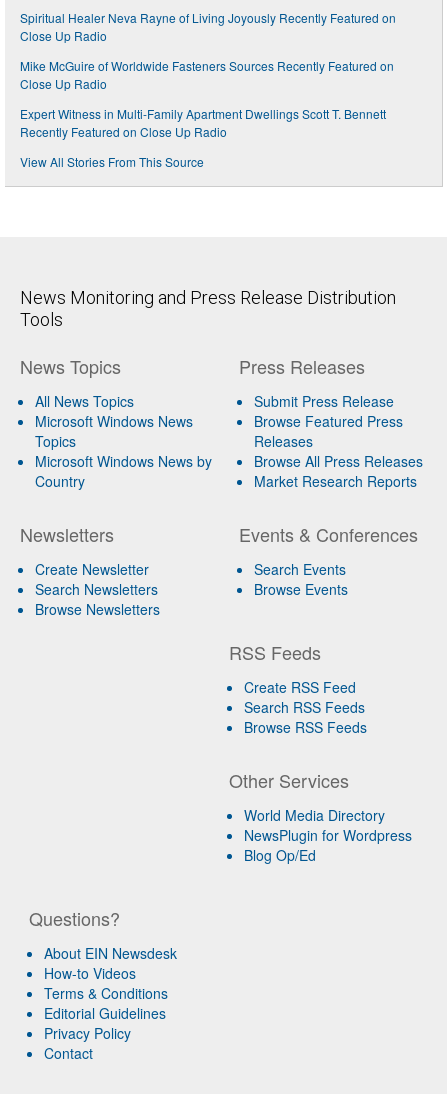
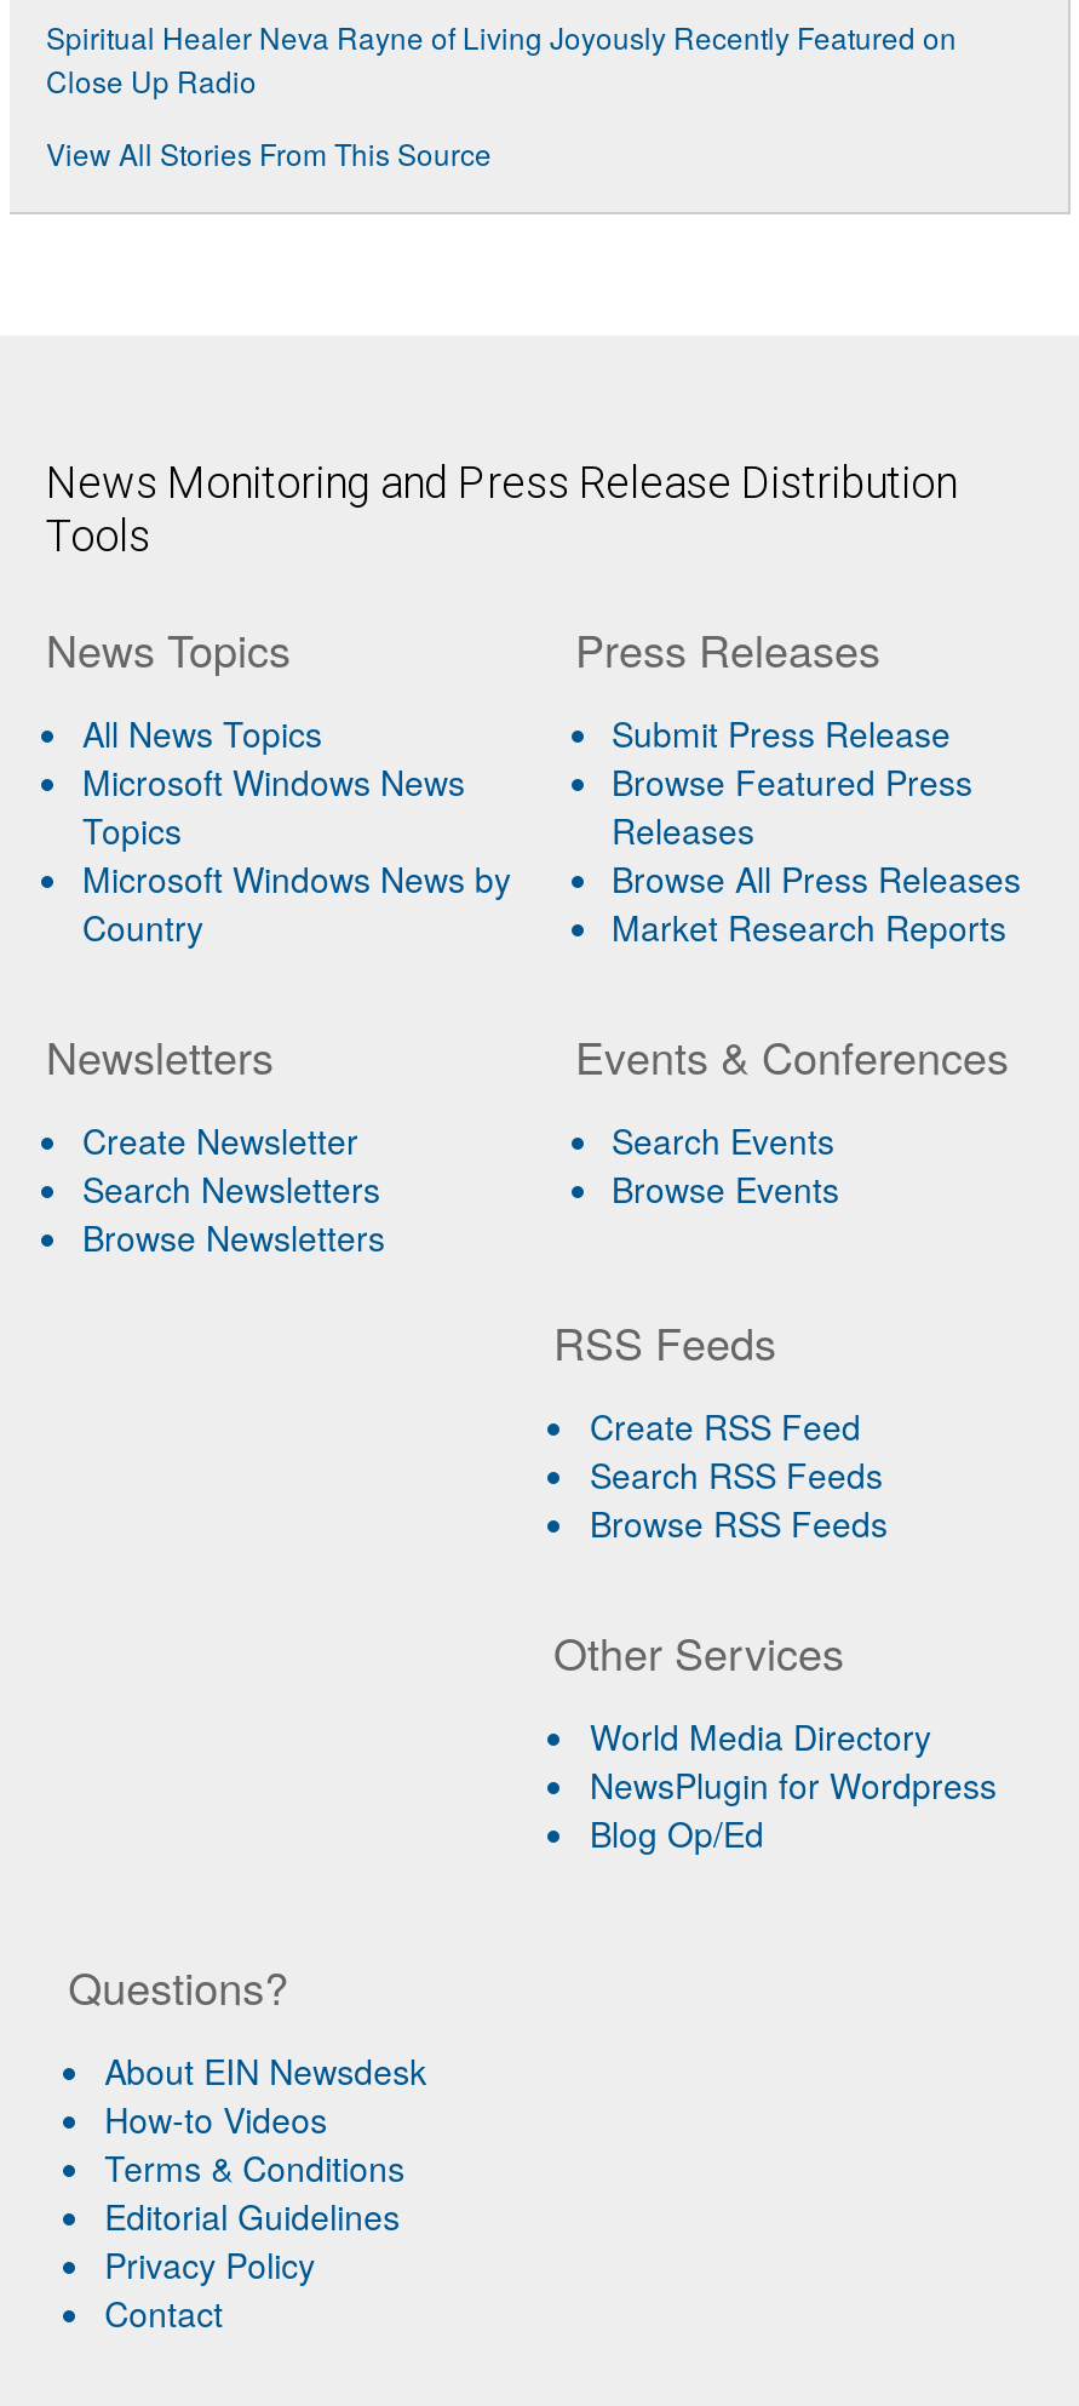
[20,57,394,140] Mike McGuire of Worldwide Fasteners Sources Recently Featured on | Close Up Radio | Expert Witness in Multi-Family Apartment Dwellings Scott T. Bennett | Recently Featured on Close Up Radio -> none

